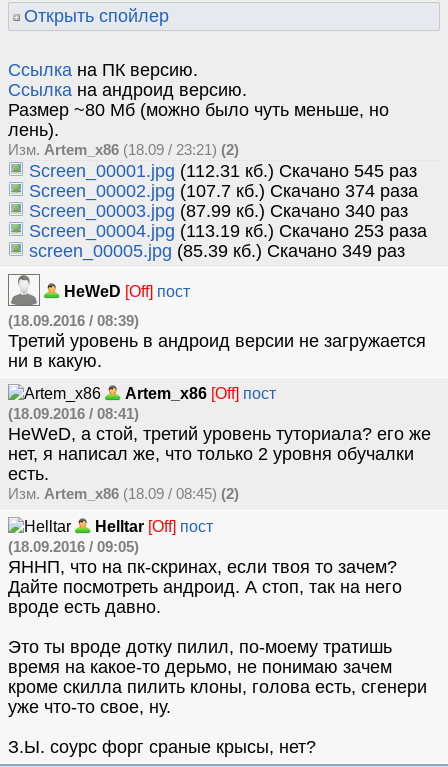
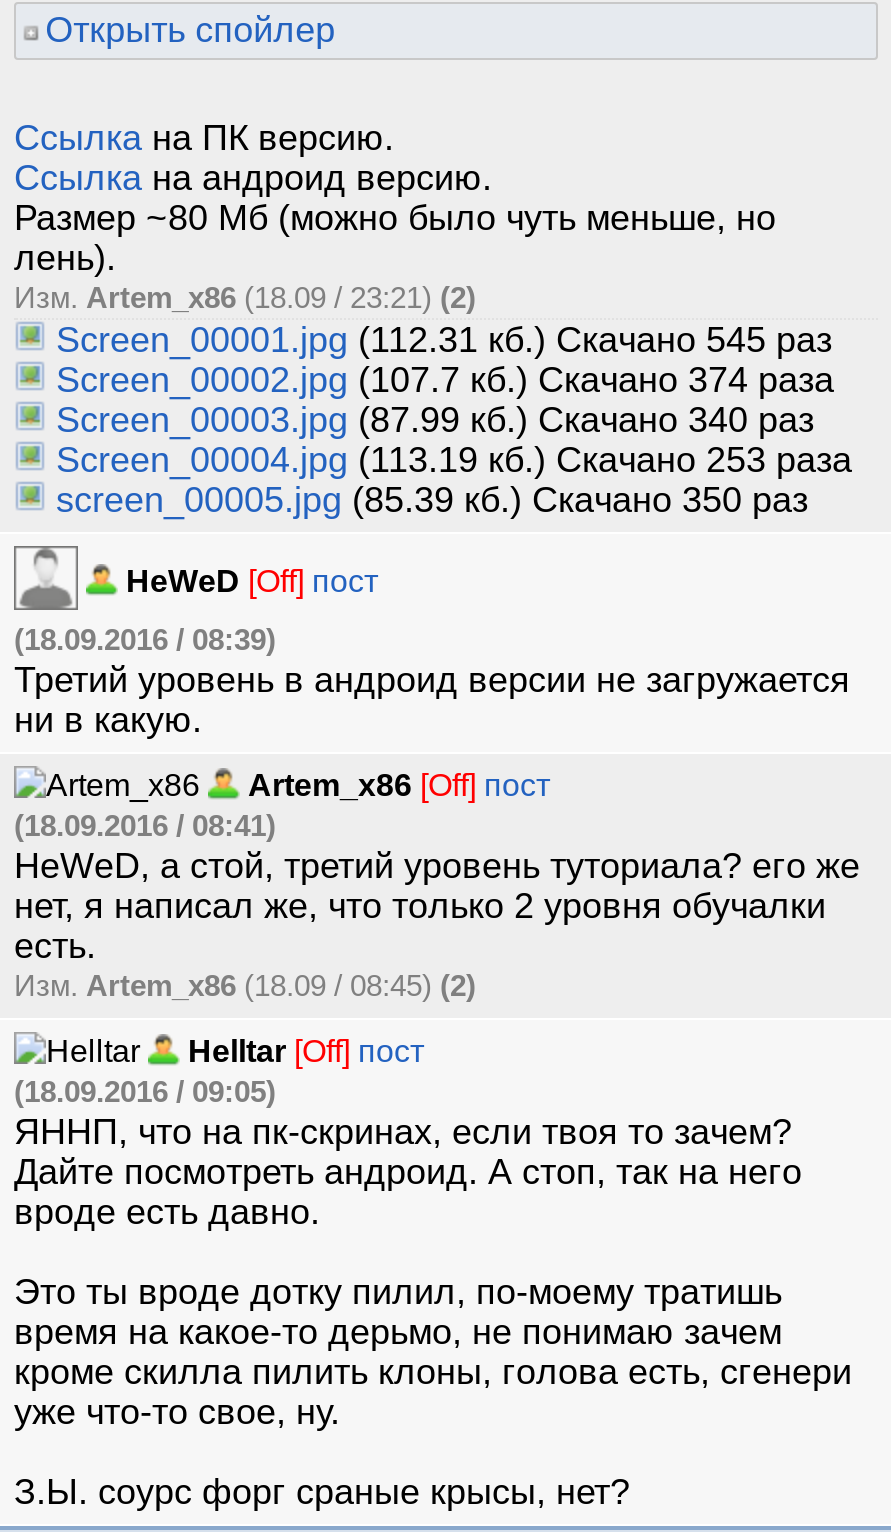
[29,241,405,261] screen_00005.jpg (85.39 кб.) Скачано 349 раз -> [56,479,808,519] screen_00005.jpg (85.39 кб.) Скачано 350 раз

